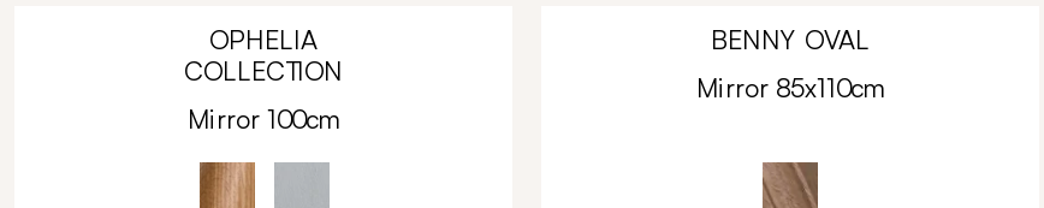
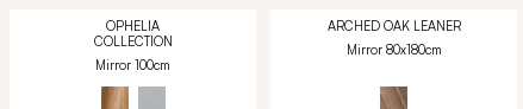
[696,23,884,105] BENNY OVAL | Mirror 85x110cm -> [327,18,460,58] ARCHED OAK LEANER | Mirror 80x180cm

